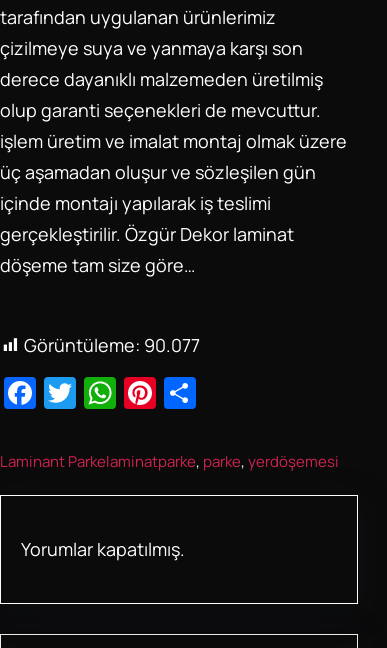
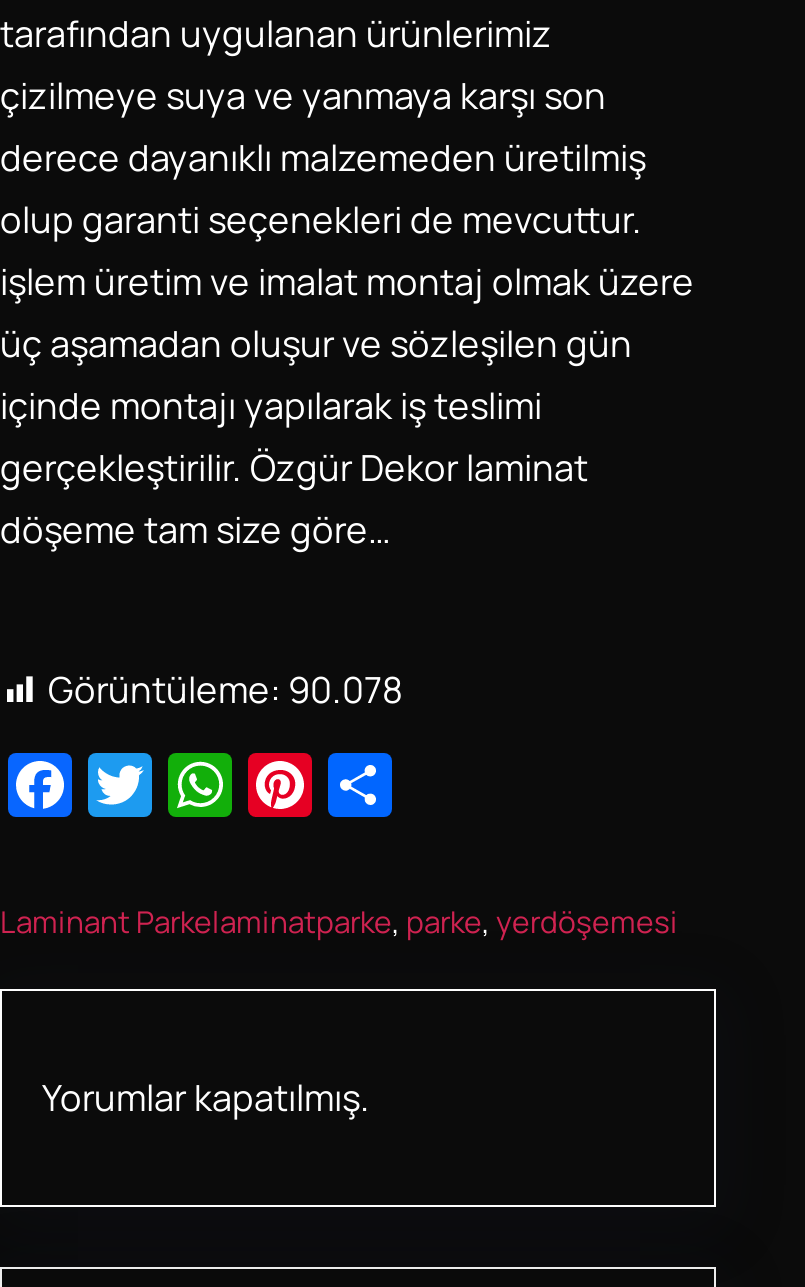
[24,333,200,357] Görüntüleme: 90.077 -> [48,665,402,713] Görüntüleme: 90.078

